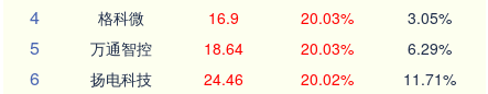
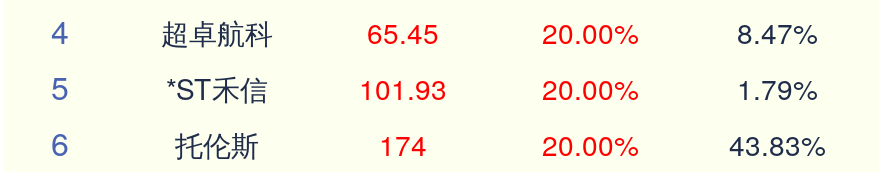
[98,7,452,29] 格科微 | 16.9 | 20.03% | 3.05% -> [161,12,817,52] 超卓航科 | 65.45 | 20.00% | 8.47%
[90,37,452,59] 万通智控 | 18.64 | 20.03% | 6.29% -> [166,68,817,108] *ST禾信 | 101.93 | 20.00% | 1.79%
[90,68,456,90] 扬电科技 | 24.46 | 20.02% | 11.71% -> [175,124,825,164] 托伦斯 | 174 | 20.00% | 43.83%

